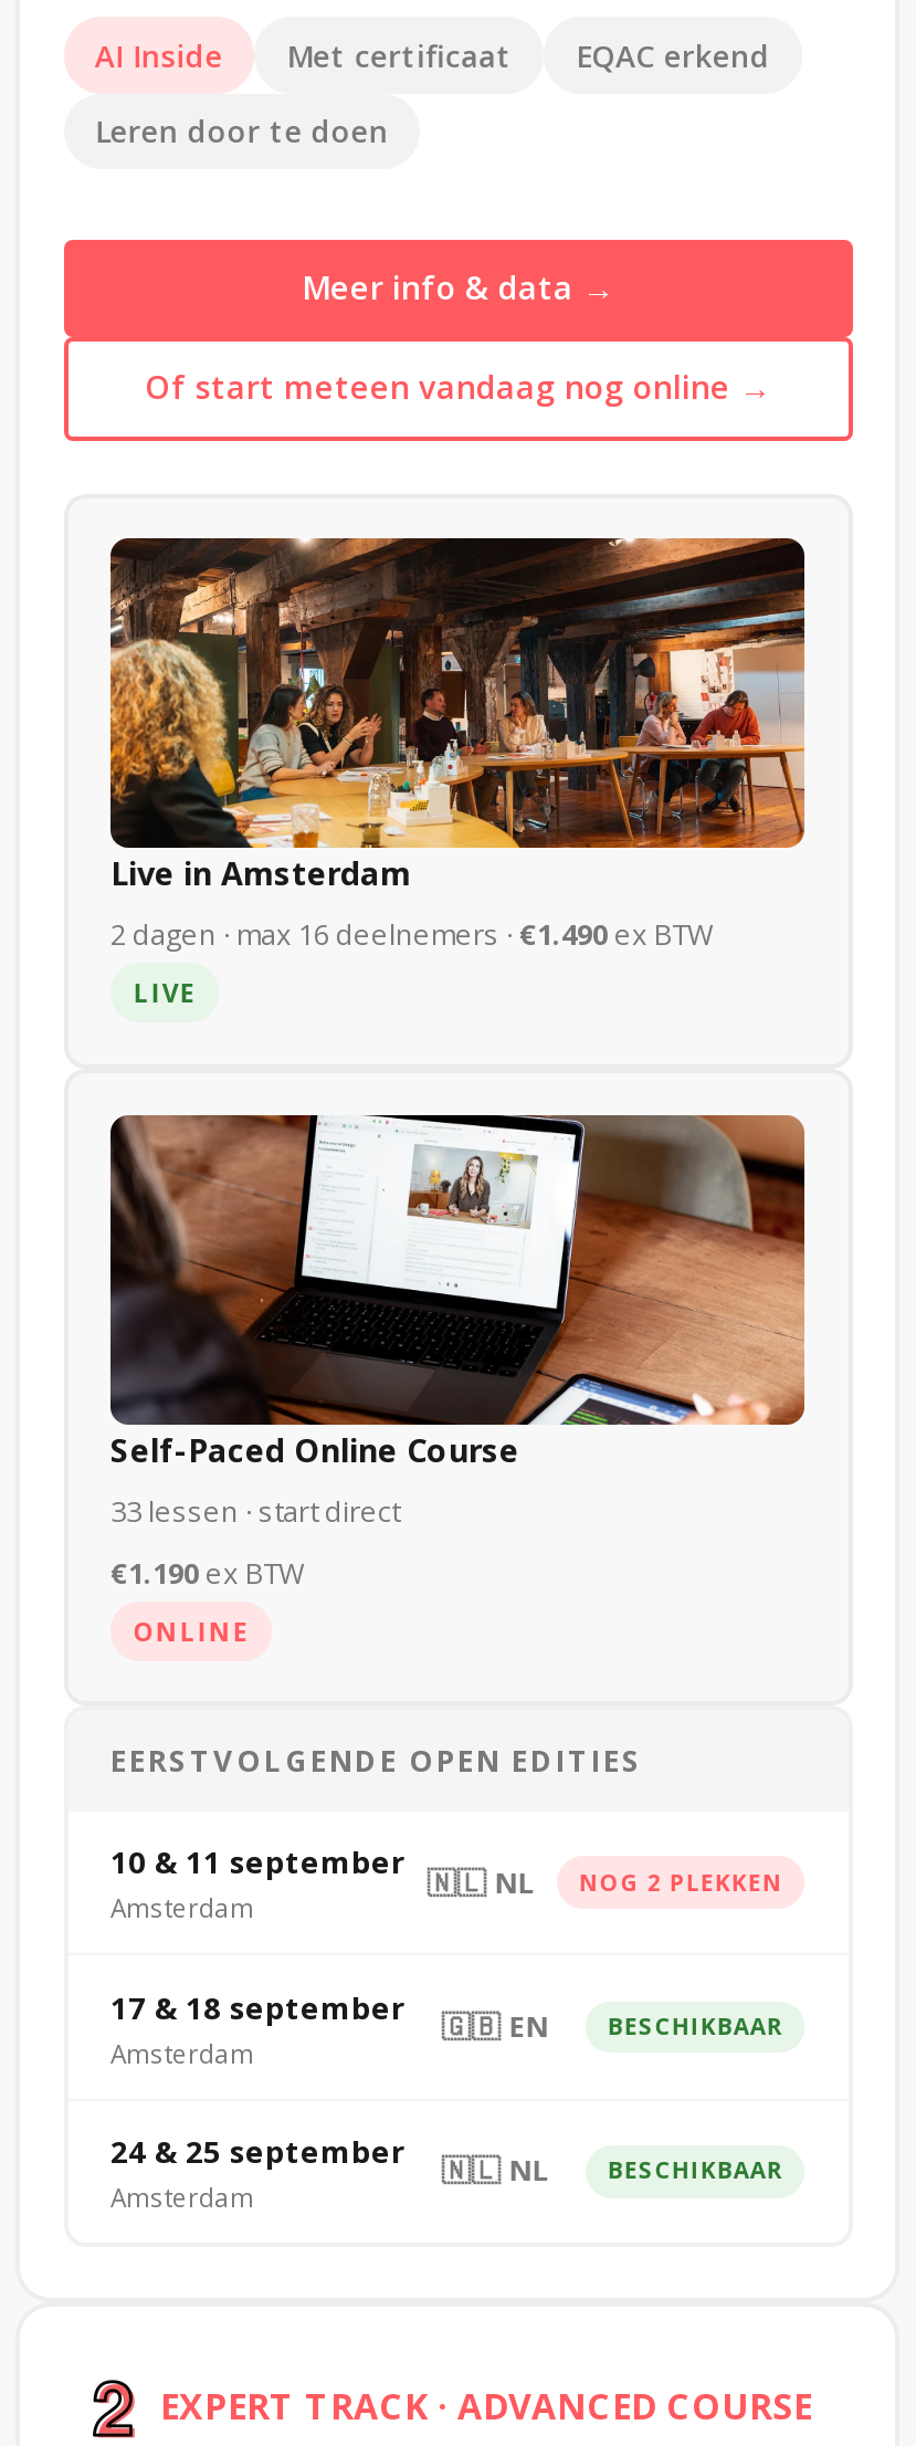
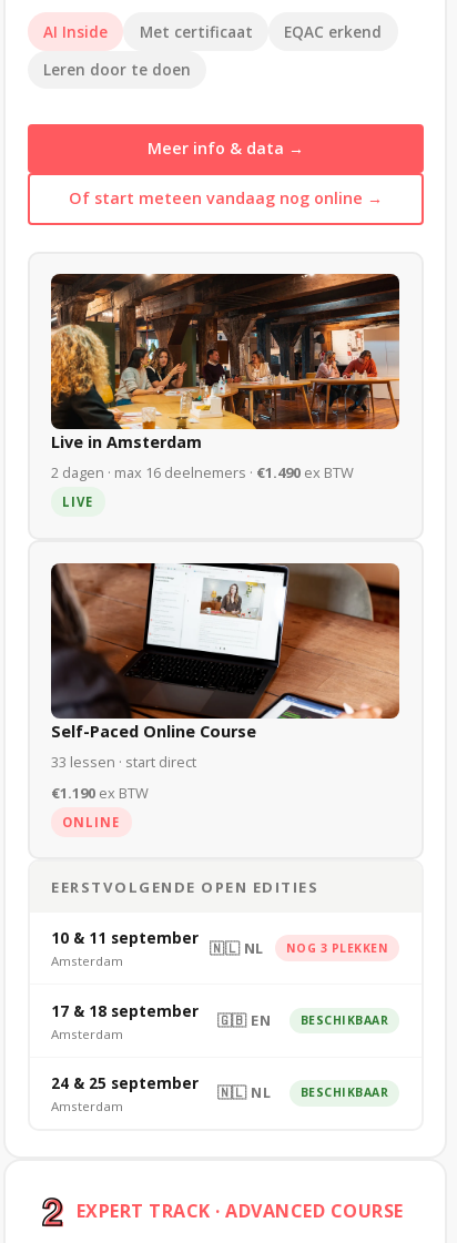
[579,1866,783,1897] NOG 2 PLEKKEN -> [286,940,389,955] NOG 3 PLEKKEN

